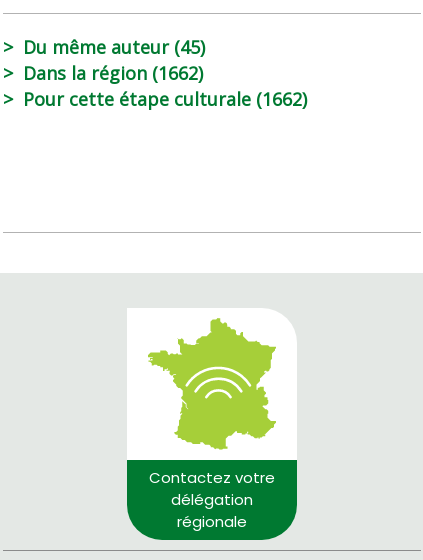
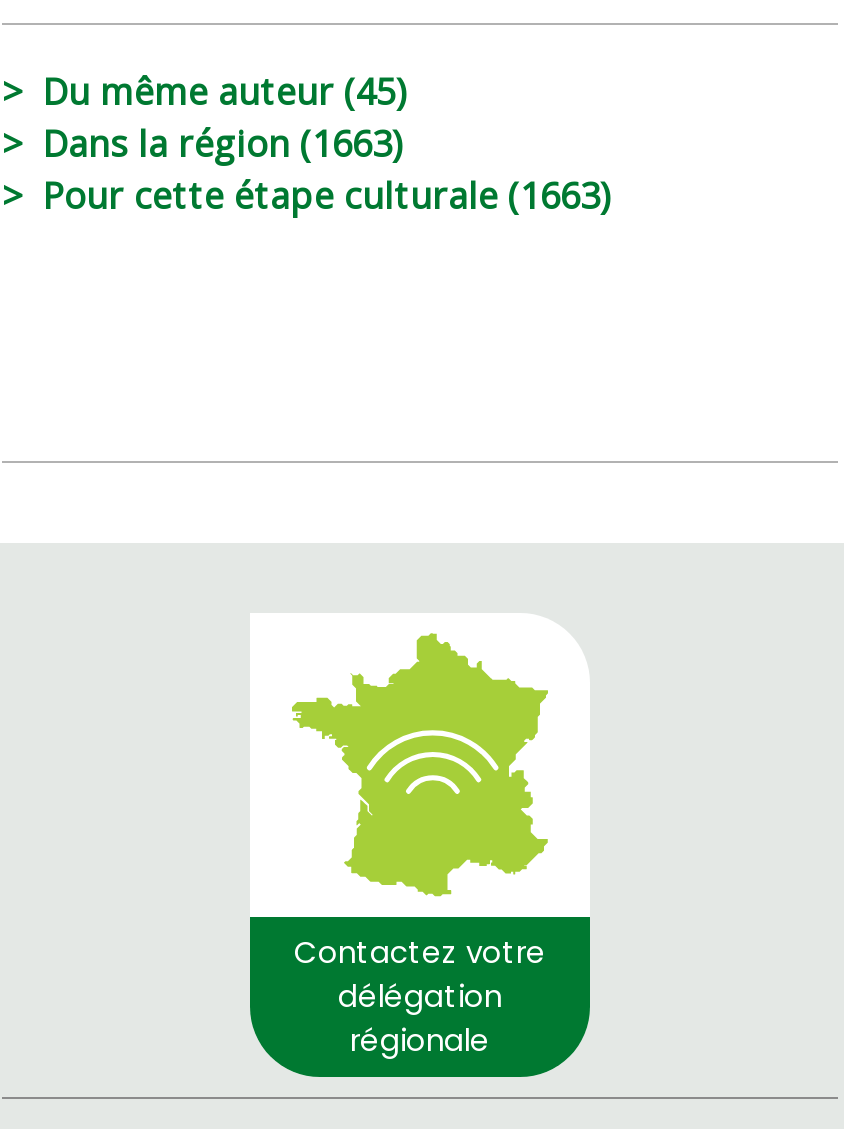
[23,61,203,85] Dans la région (1662) -> [42,119,402,167] Dans la région (1663)
[23,87,307,111] Pour cette étape culturale (1662) -> [42,171,610,219] Pour cette étape culturale (1663)

